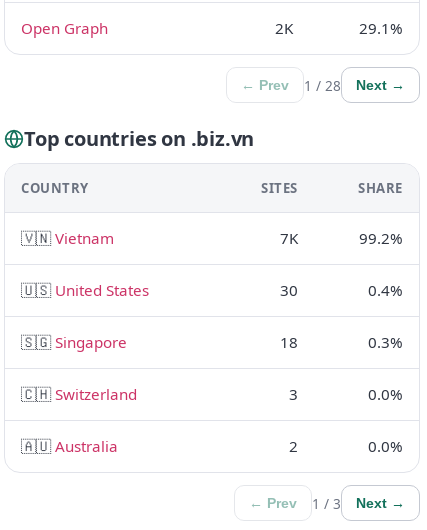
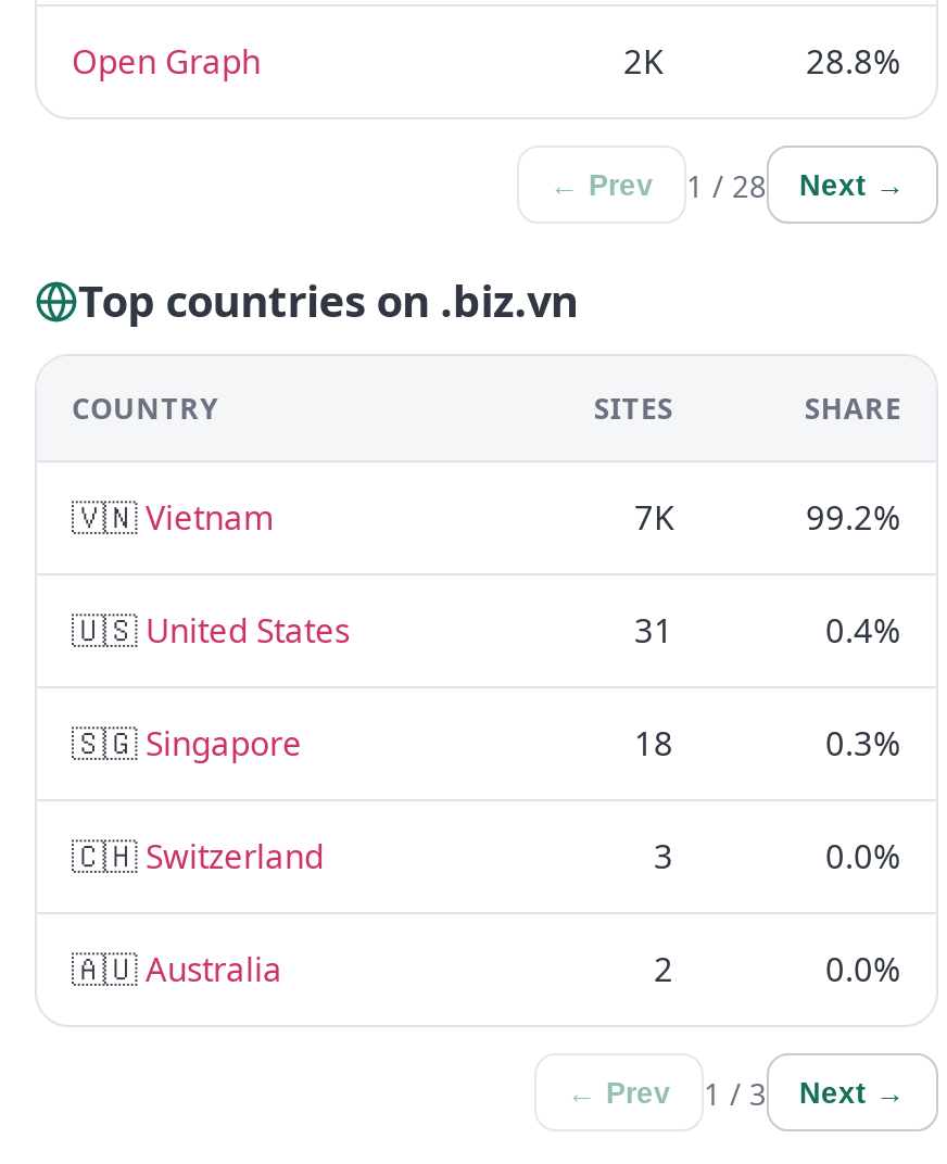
[359,18,403,38] 29.1% -> [806,39,901,83] 28.8%
[280,280,298,300] 30 -> [634,608,673,651] 31

